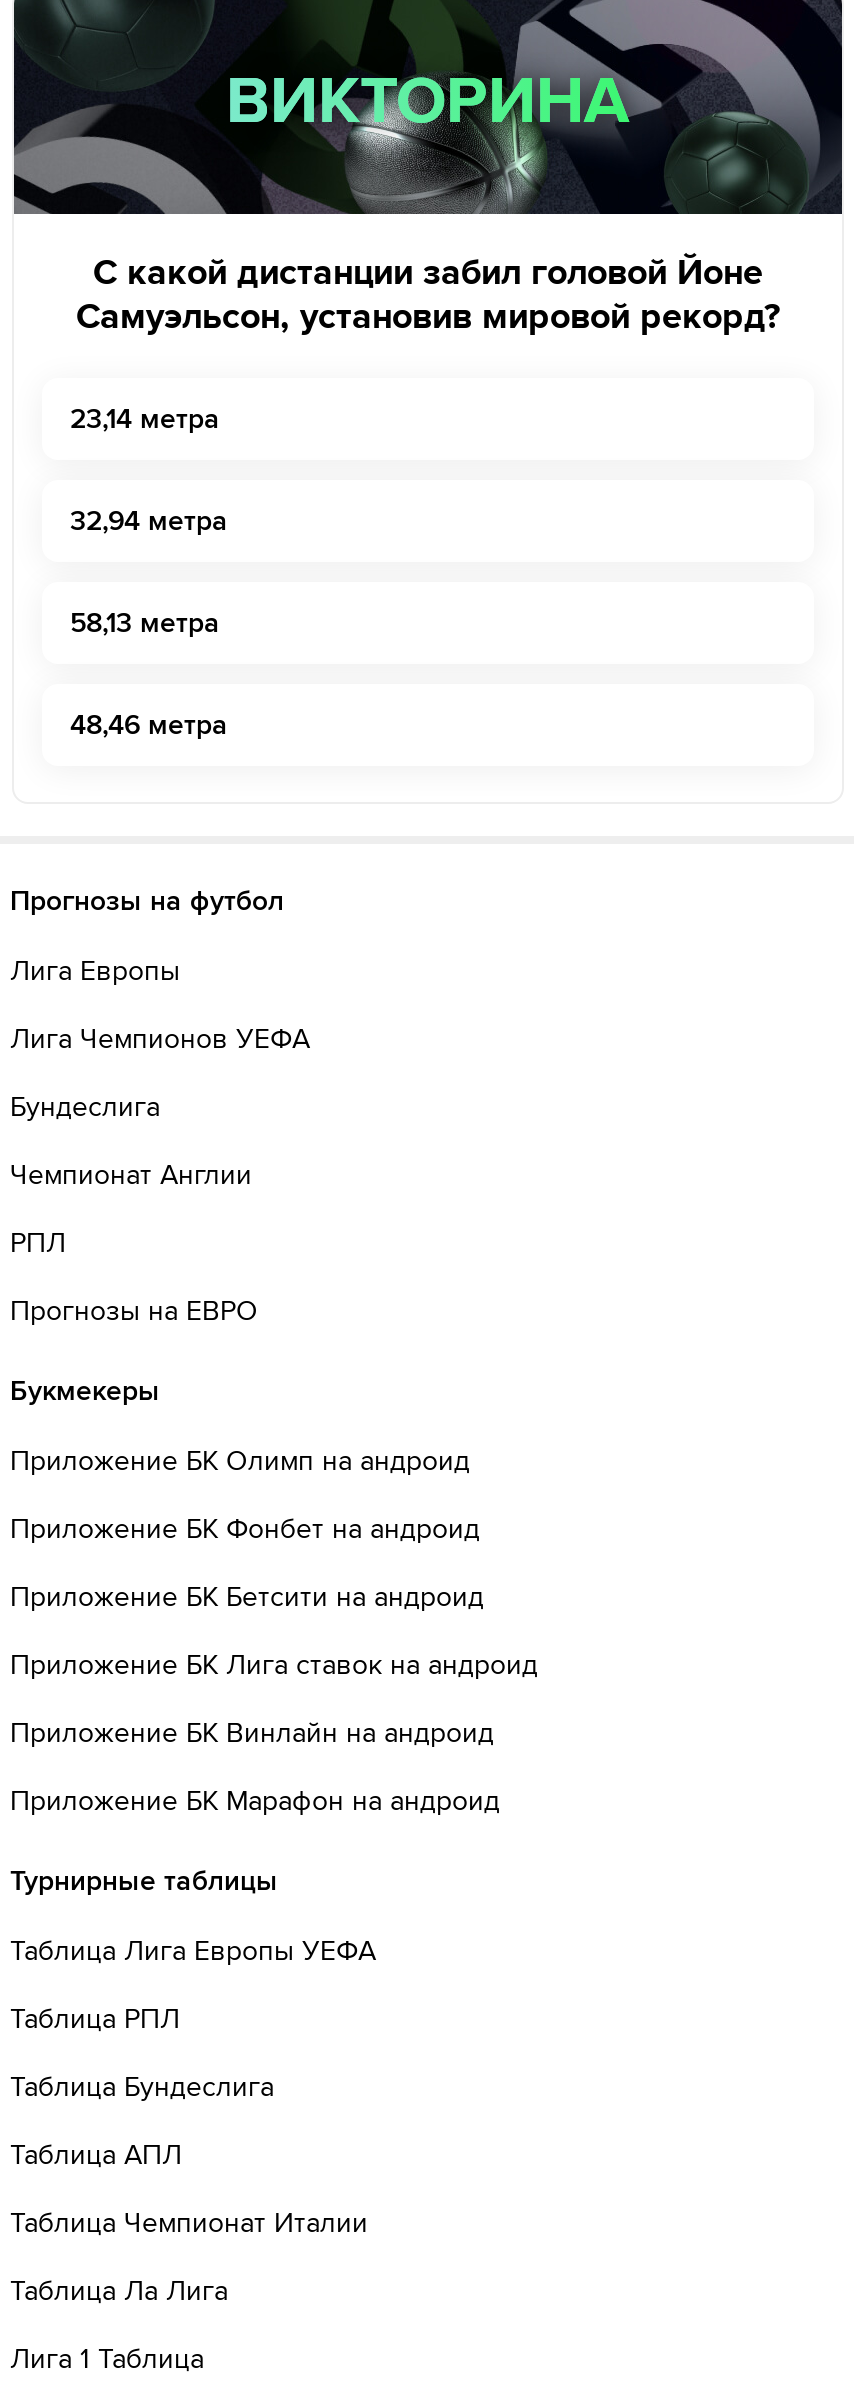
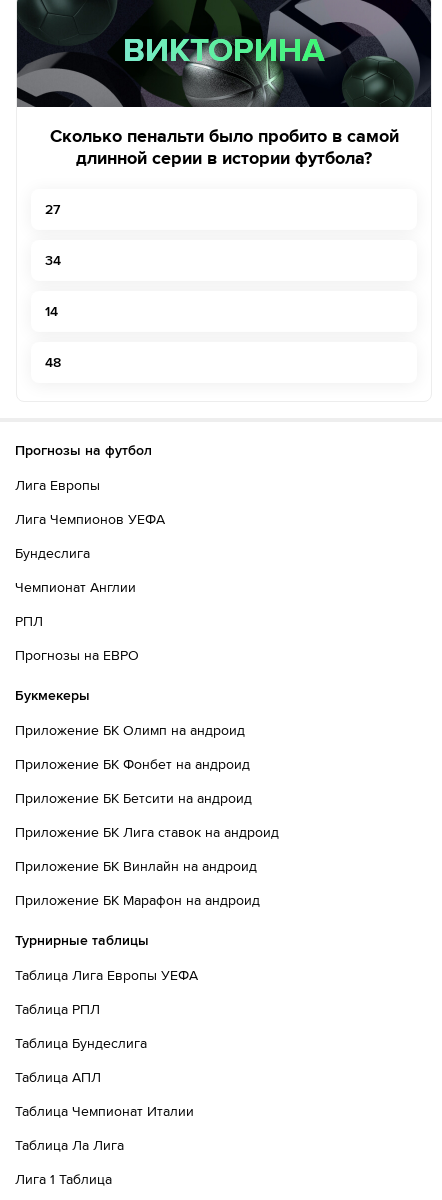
[76,250,780,338] С какой дистанции забил головой Йоне | Самуэльсон, установив мировой рекорд? -> [49,125,398,169] Сколько пенальти было пробито в самой | длинной серии в истории футбола?
[70,402,220,436] 23,14 метра -> [45,201,60,218] 27
[70,504,228,538] 32,94 метра -> [45,252,61,269] 34
[70,606,220,640] 58,13 метра -> [45,303,58,320] 14
[70,708,228,742] 48,46 метра -> [45,354,61,371] 48

